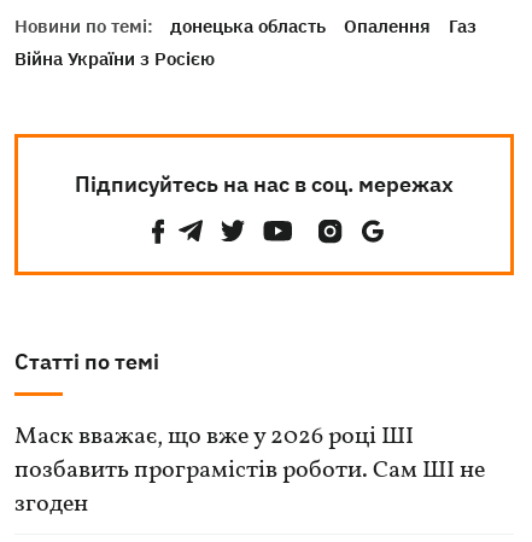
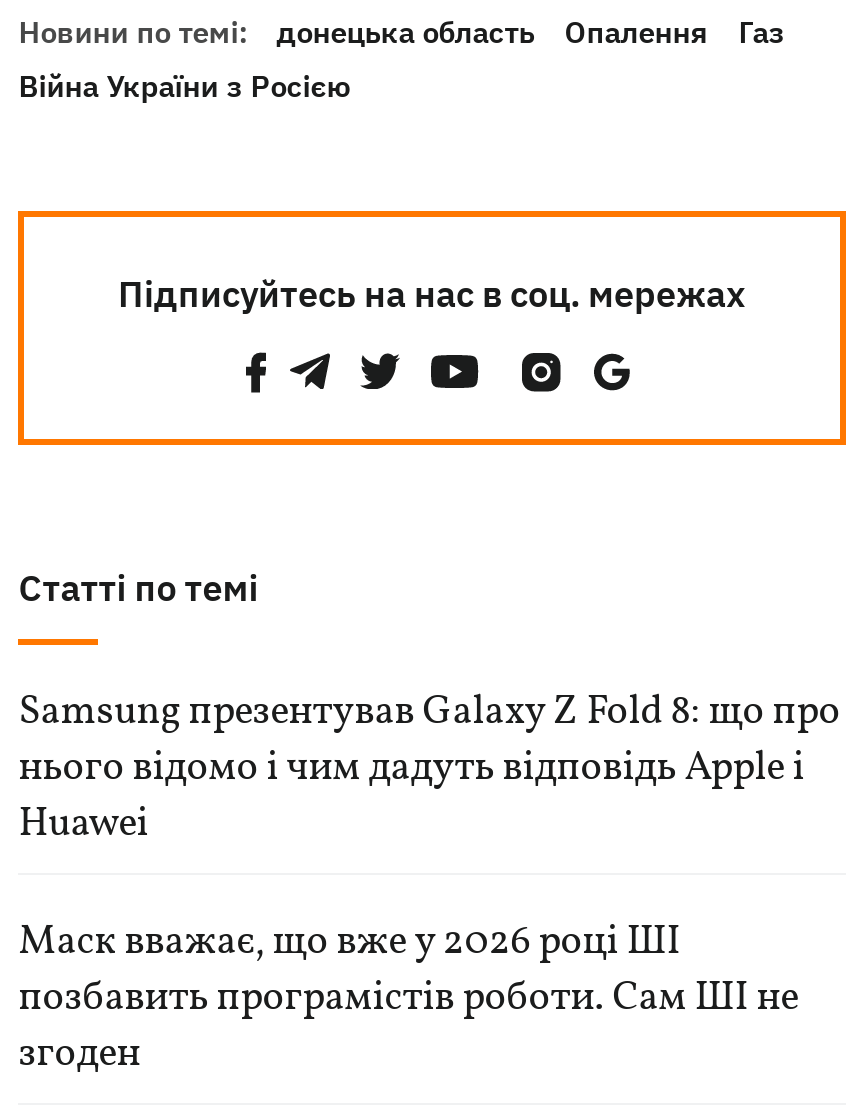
none -> [18,685,840,853] Samsung презентував Galaxy Z Fold 8: що про | нього відомо і чим дадуть відповідь Apple і | Huawei

